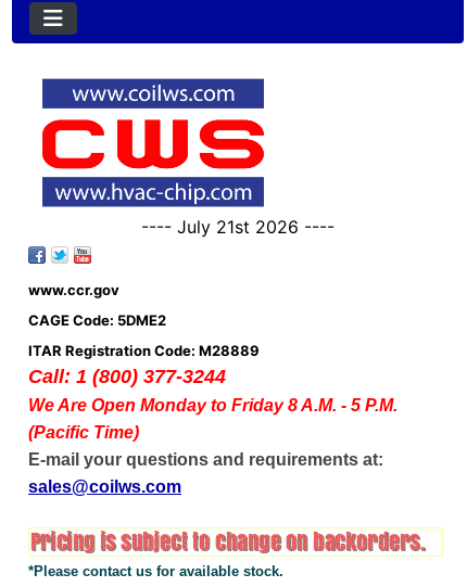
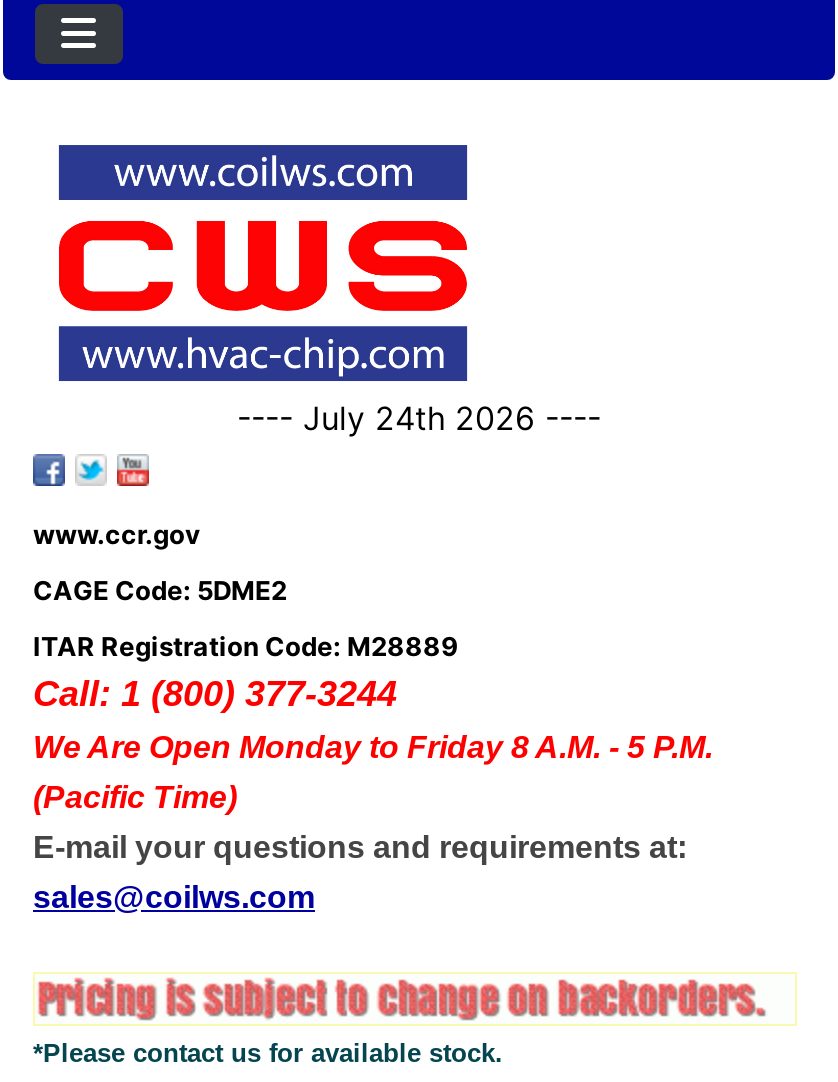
[141,216,335,238] ---- July 21st 2026 ---- -> [237,399,601,439] ---- July 24th 2026 ----

